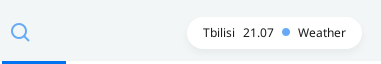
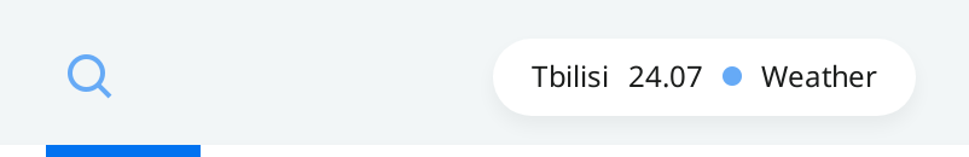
[203,24,346,41] Tbilisi 21.07 Weather -> [532,56,877,97] Tbilisi 24.07 Weather

